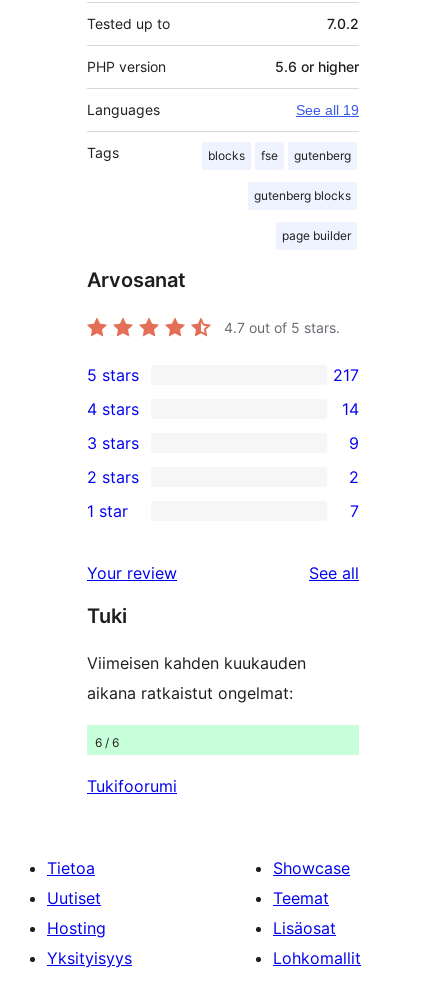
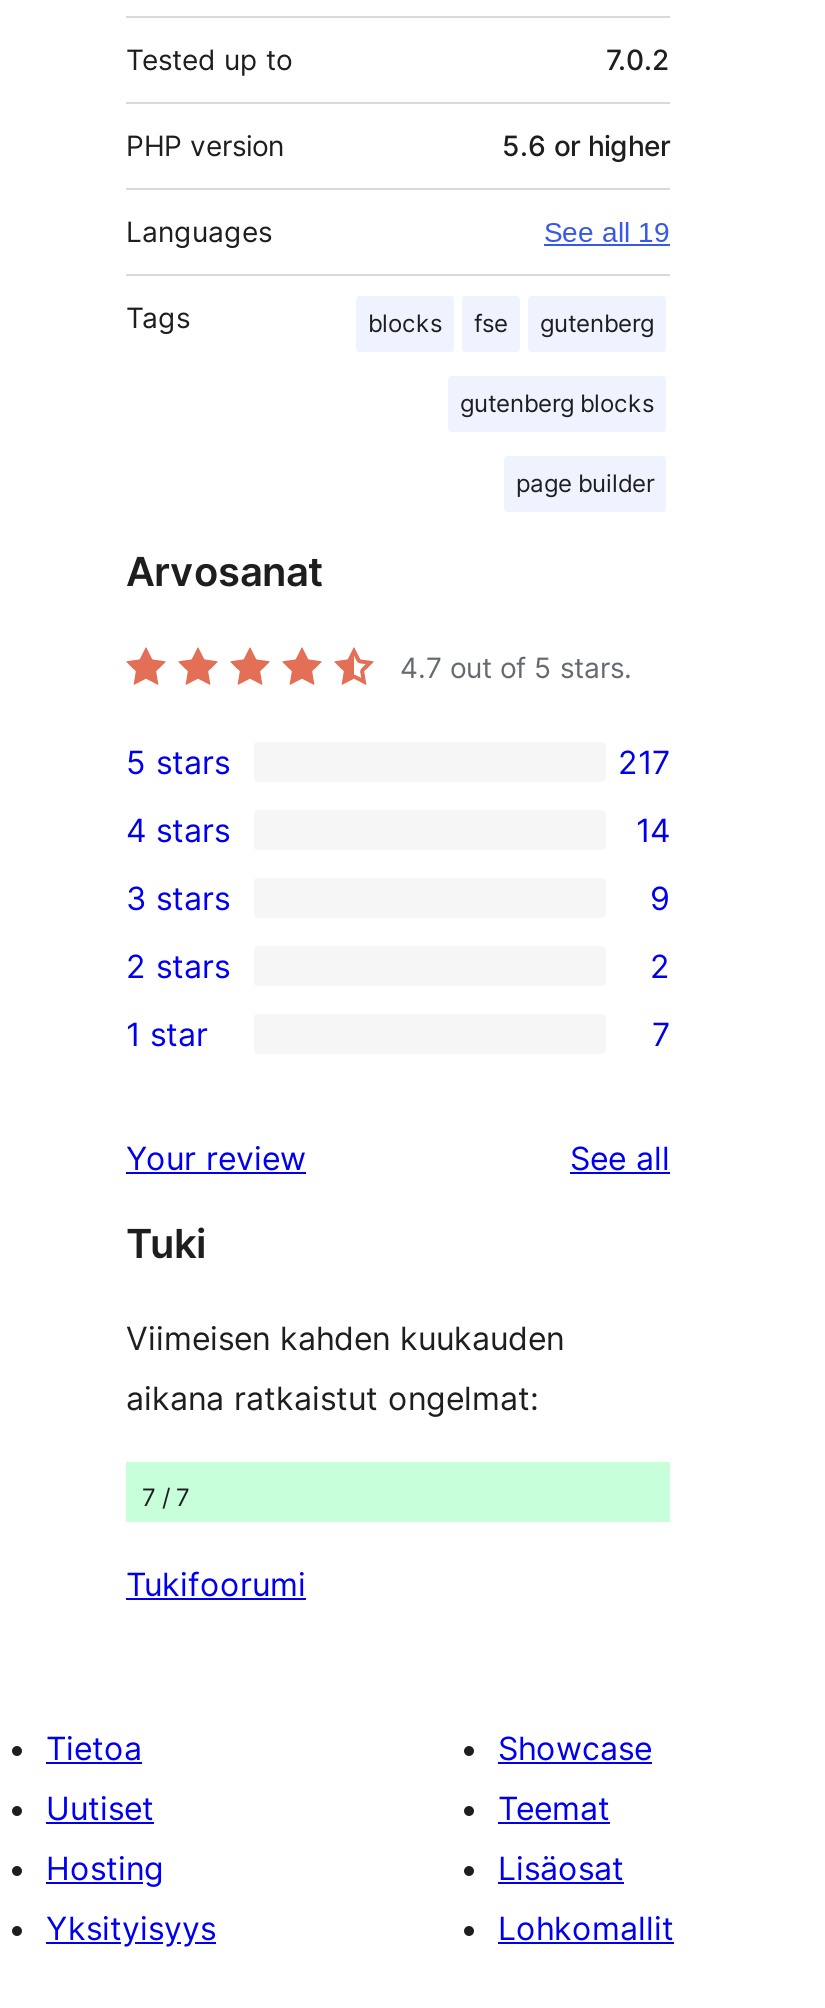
[95,735,119,750] 6 / 6 -> [142,1481,190,1511] 7 / 7

